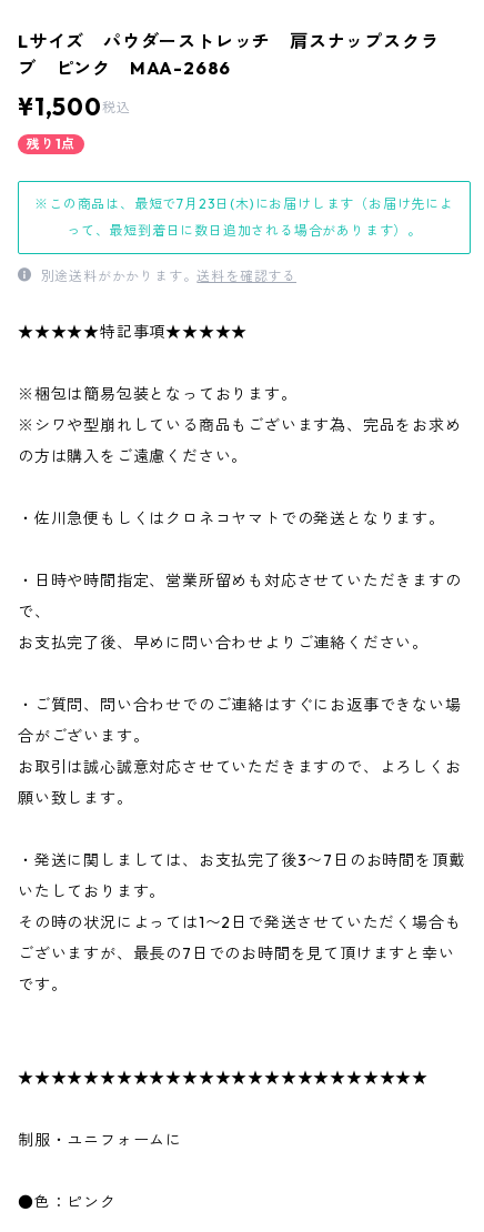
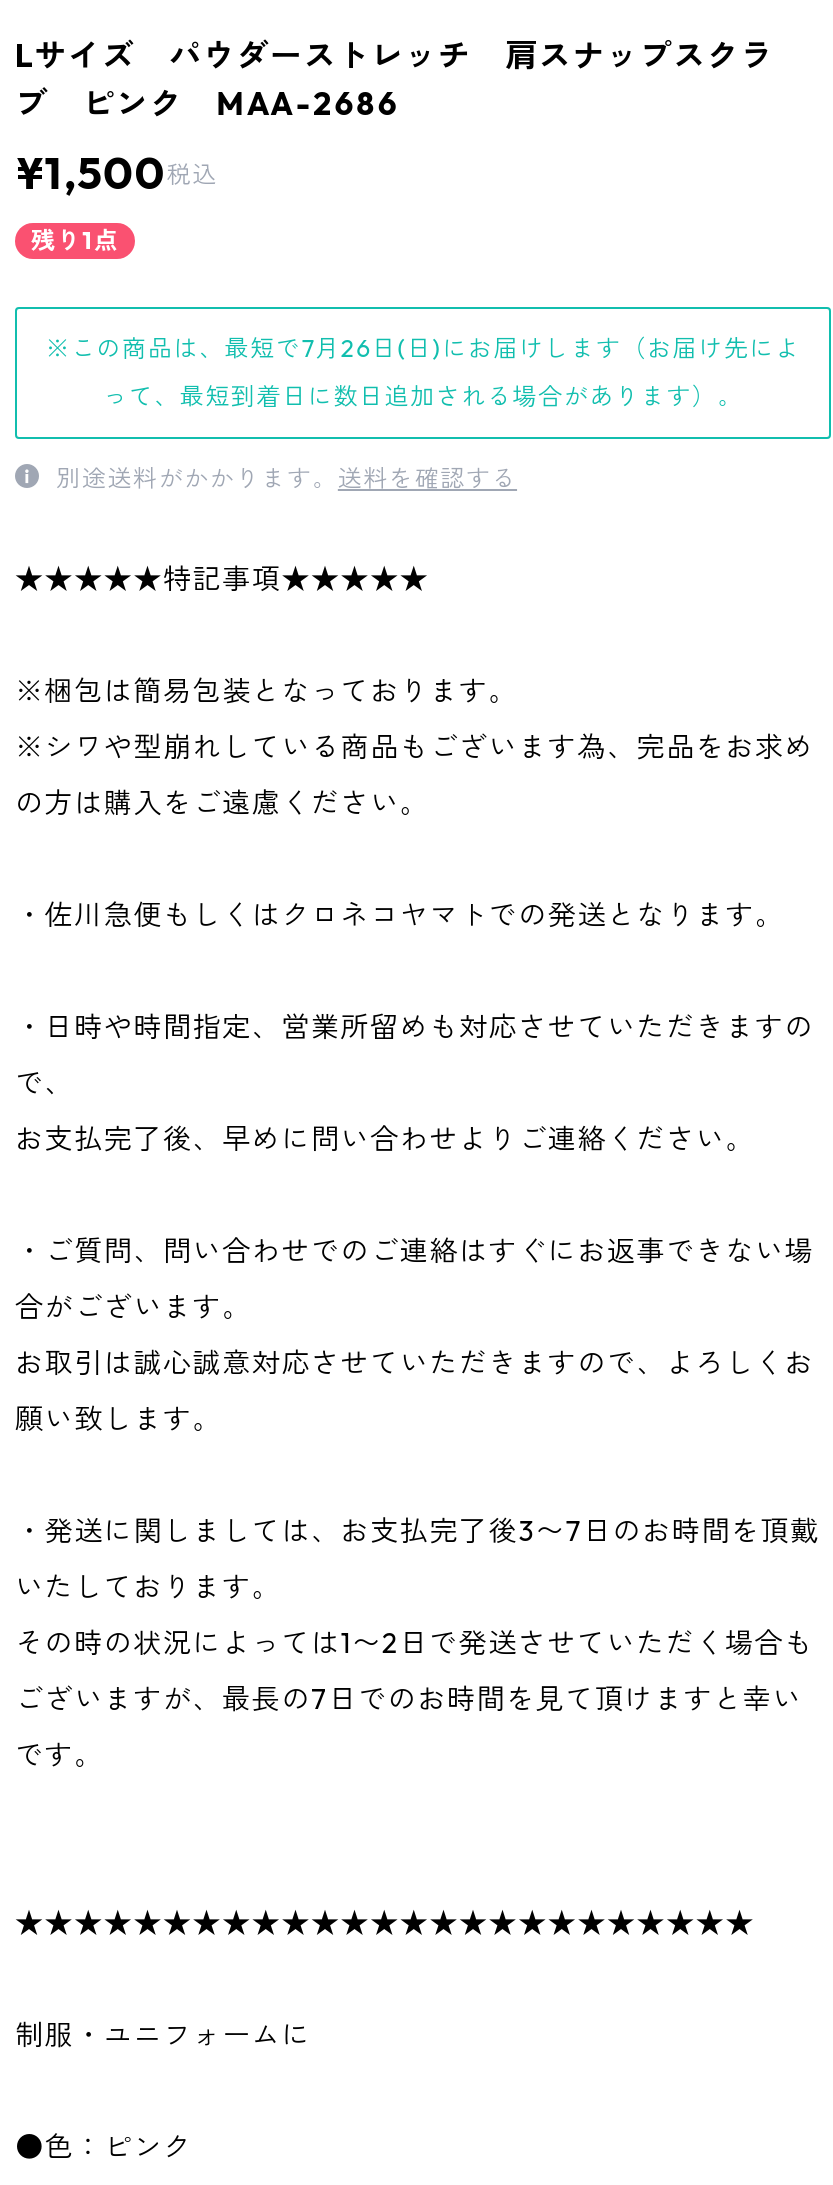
[35,195,454,212] ※この商品は、最短で7月23日(木)にお届けします（お届け先によ -> [45,333,801,363] ※この商品は、最短で7月26日(日)にお届けします（お届け先によ

